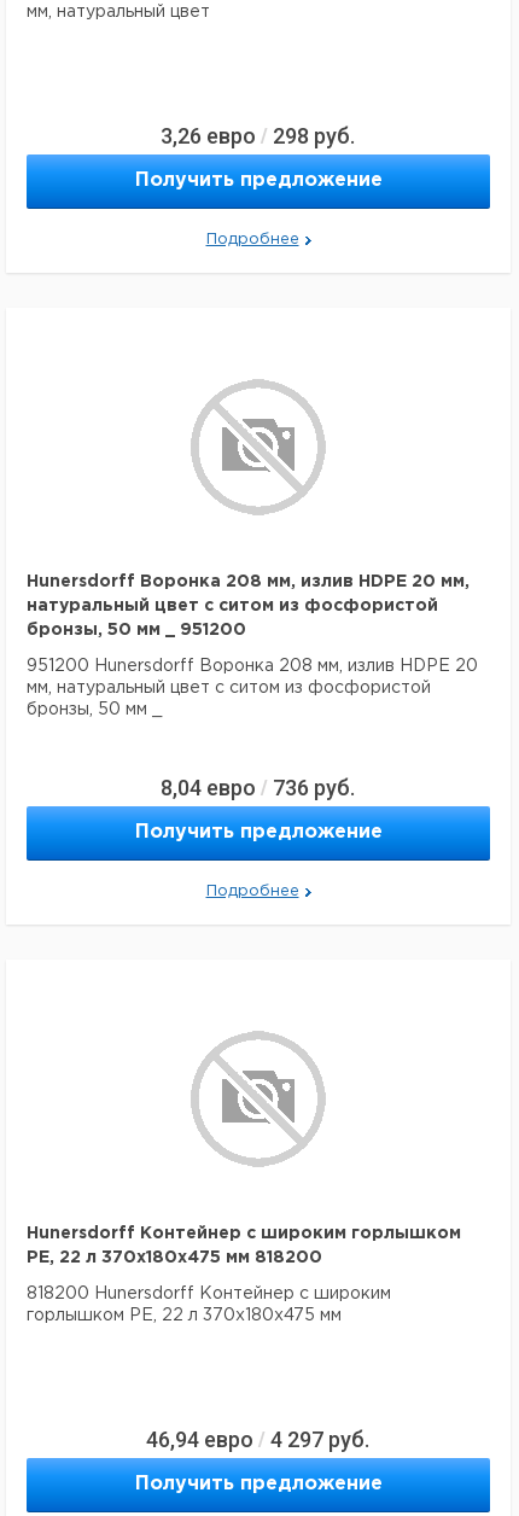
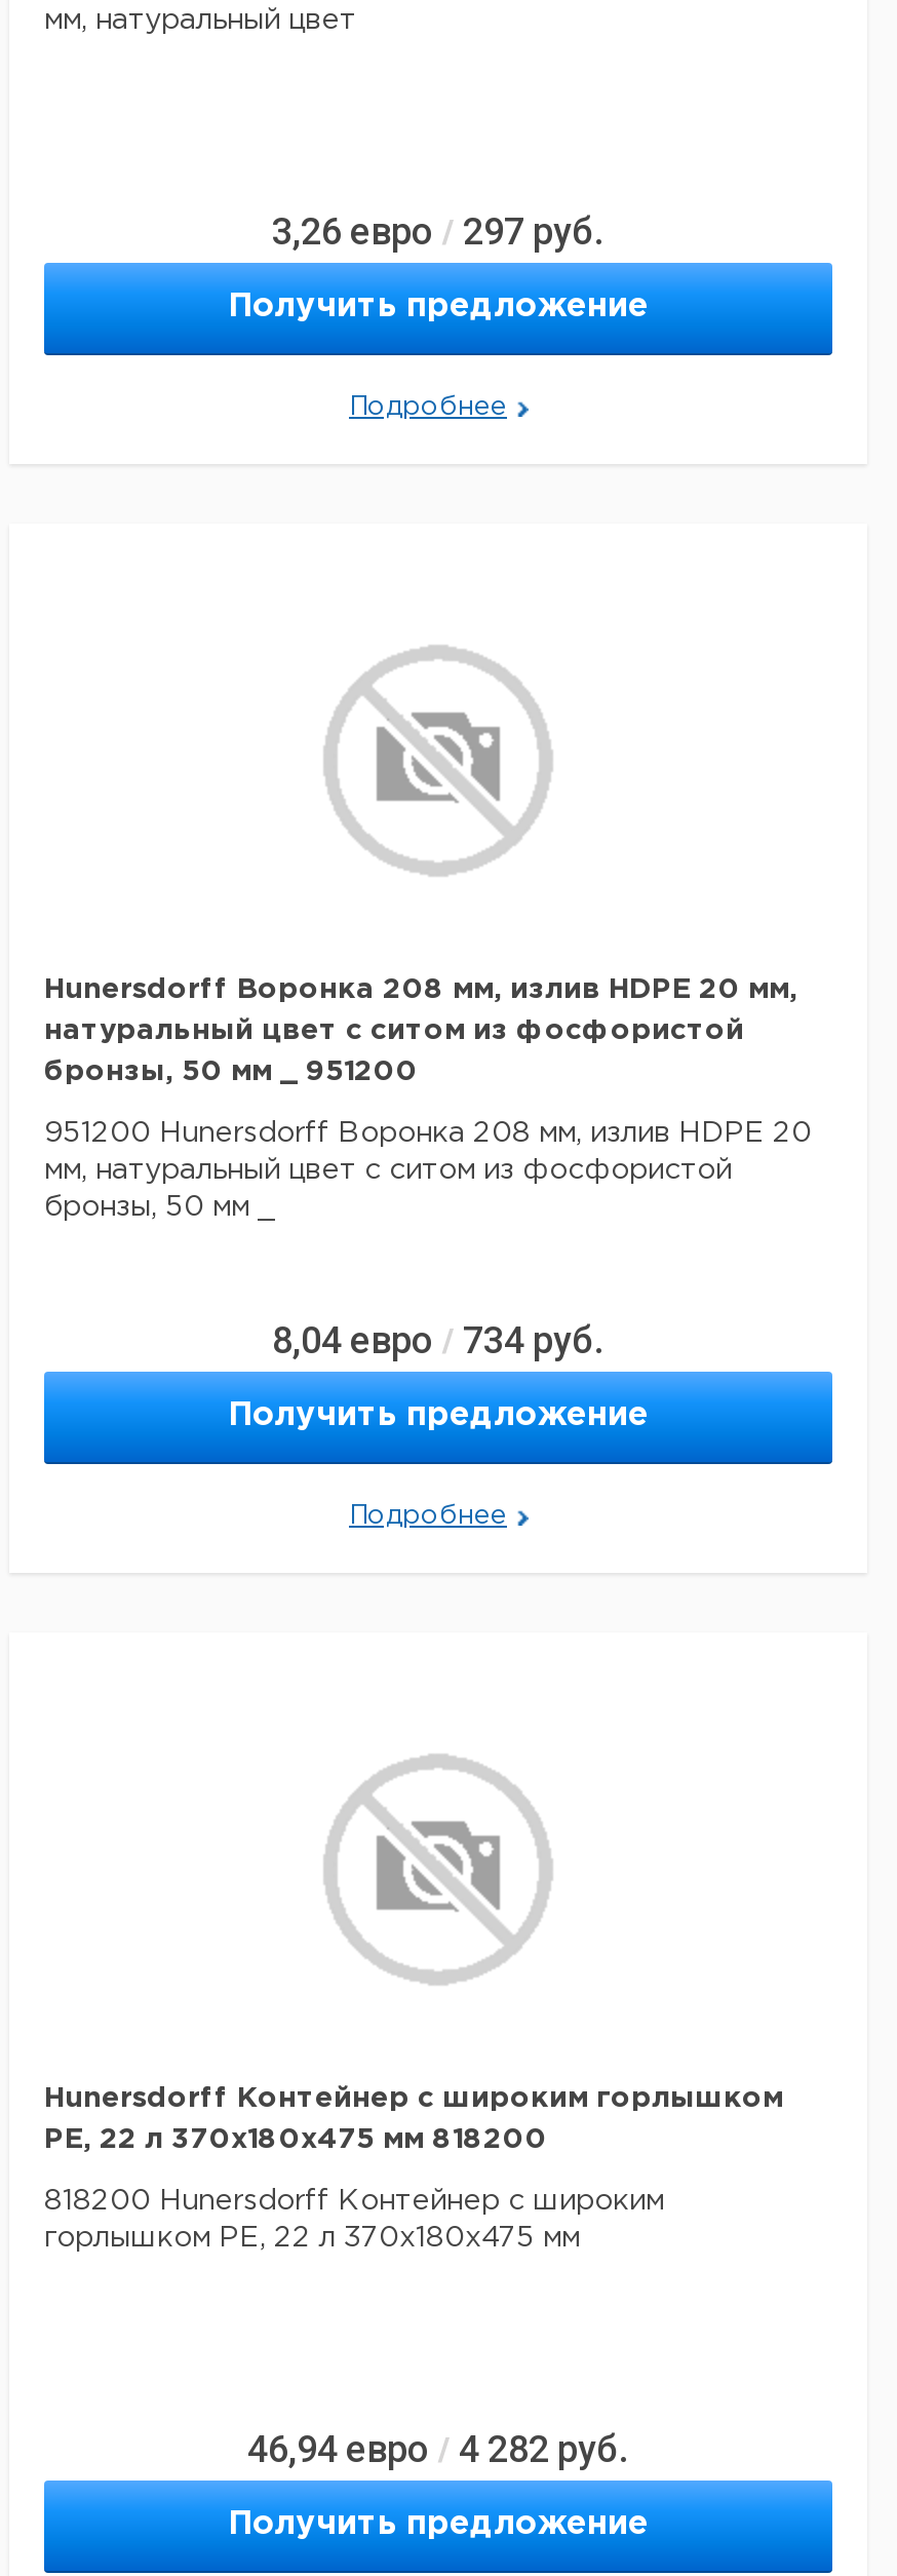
[161,123,355,148] 3,26 евро / 298 руб. -> [272,209,602,253] 3,26 евро / 297 руб.
[161,775,355,800] 8,04 евро / 736 руб. -> [272,1318,602,1361] 8,04 евро / 734 руб.
[146,1427,369,1452] 46,94 евро / 4 297 руб. -> [247,2427,627,2470] 46,94 евро / 4 282 руб.

